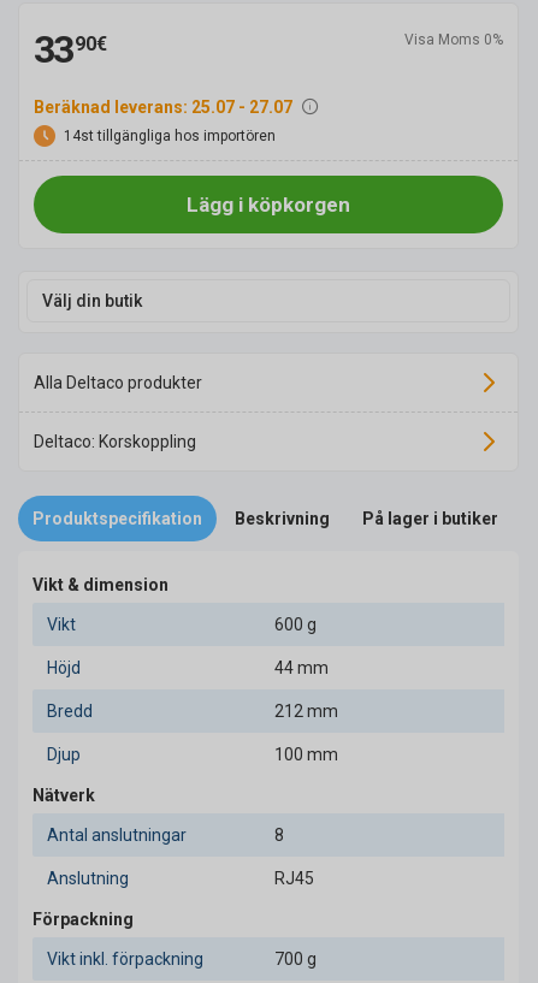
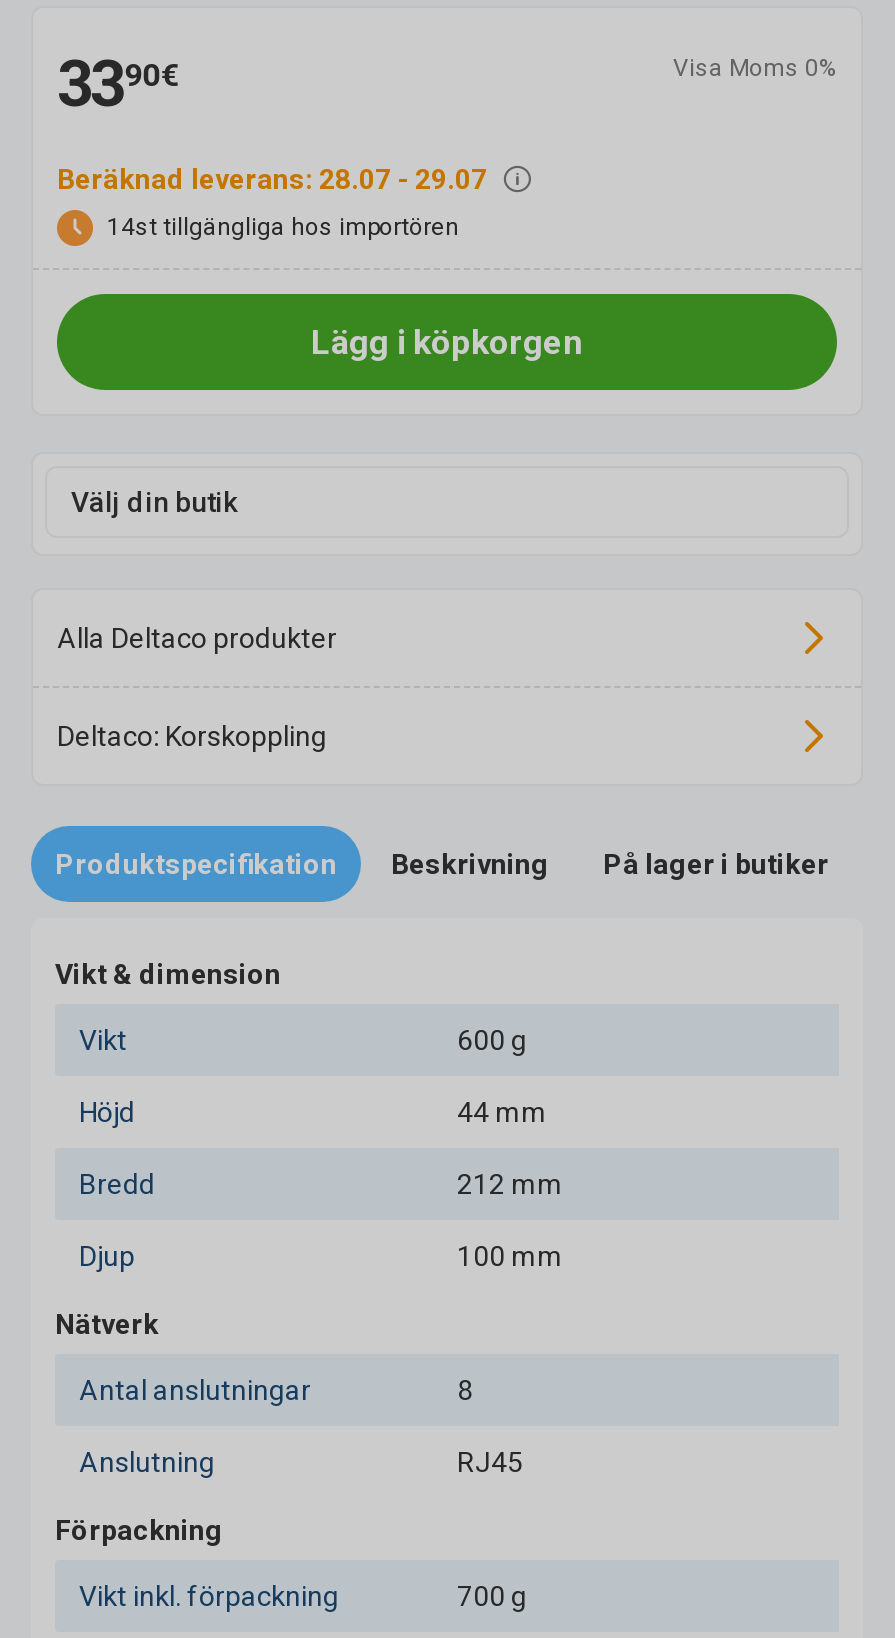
[34,97,292,116] Beräknad leverans: 25.07 - 27.07 -> [57,163,487,195] Beräknad leverans: 28.07 - 29.07

